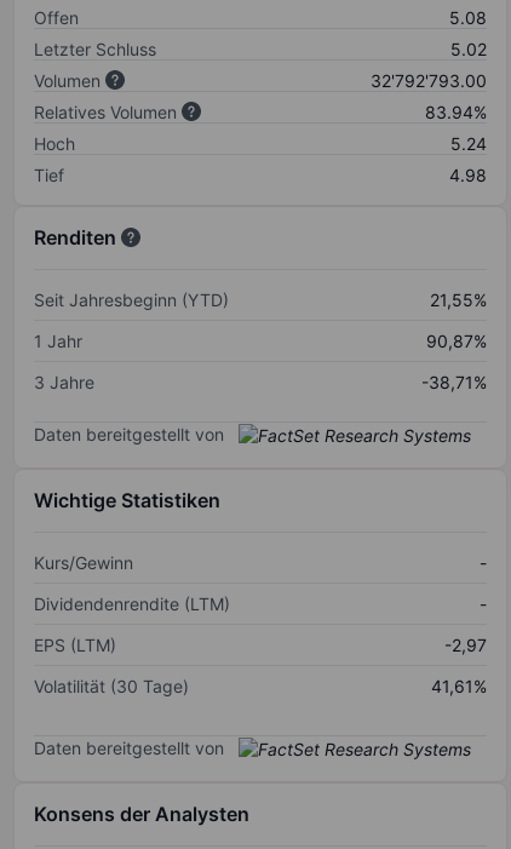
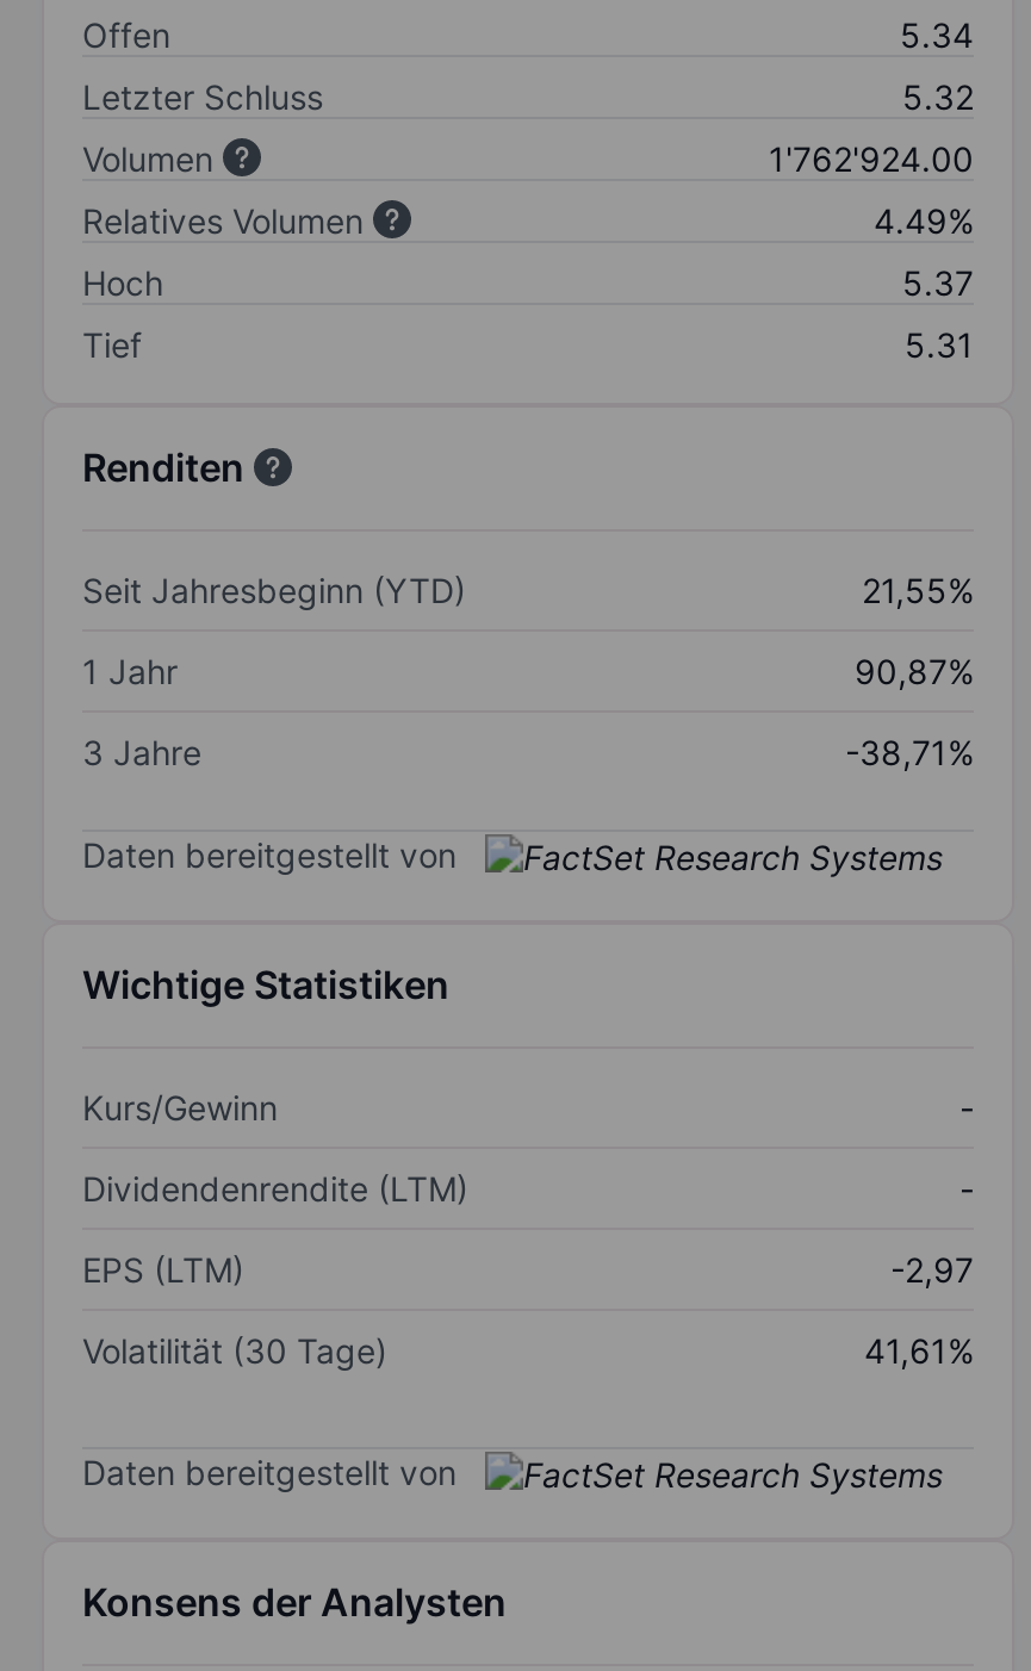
[449,7,487,28] 5.08 -> [900,14,974,55] 5.34
[450,39,487,59] 5.02 -> [902,76,974,117] 5.32
[371,70,487,91] 32'792'793.00 -> [769,138,974,179] 1'762'924.00
[425,102,487,122] 83.94% -> [874,200,974,241] 4.49%
[450,133,487,154] 5.24 -> [902,262,974,303] 5.37
[449,165,487,185] 4.98 -> [905,324,974,365] 5.31

